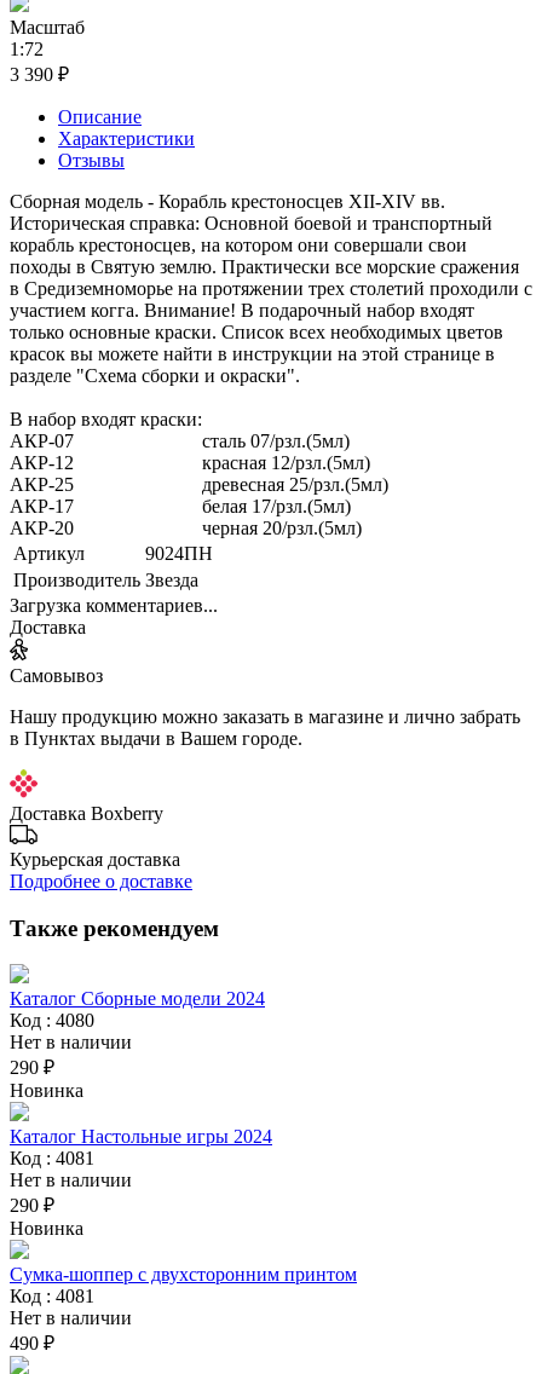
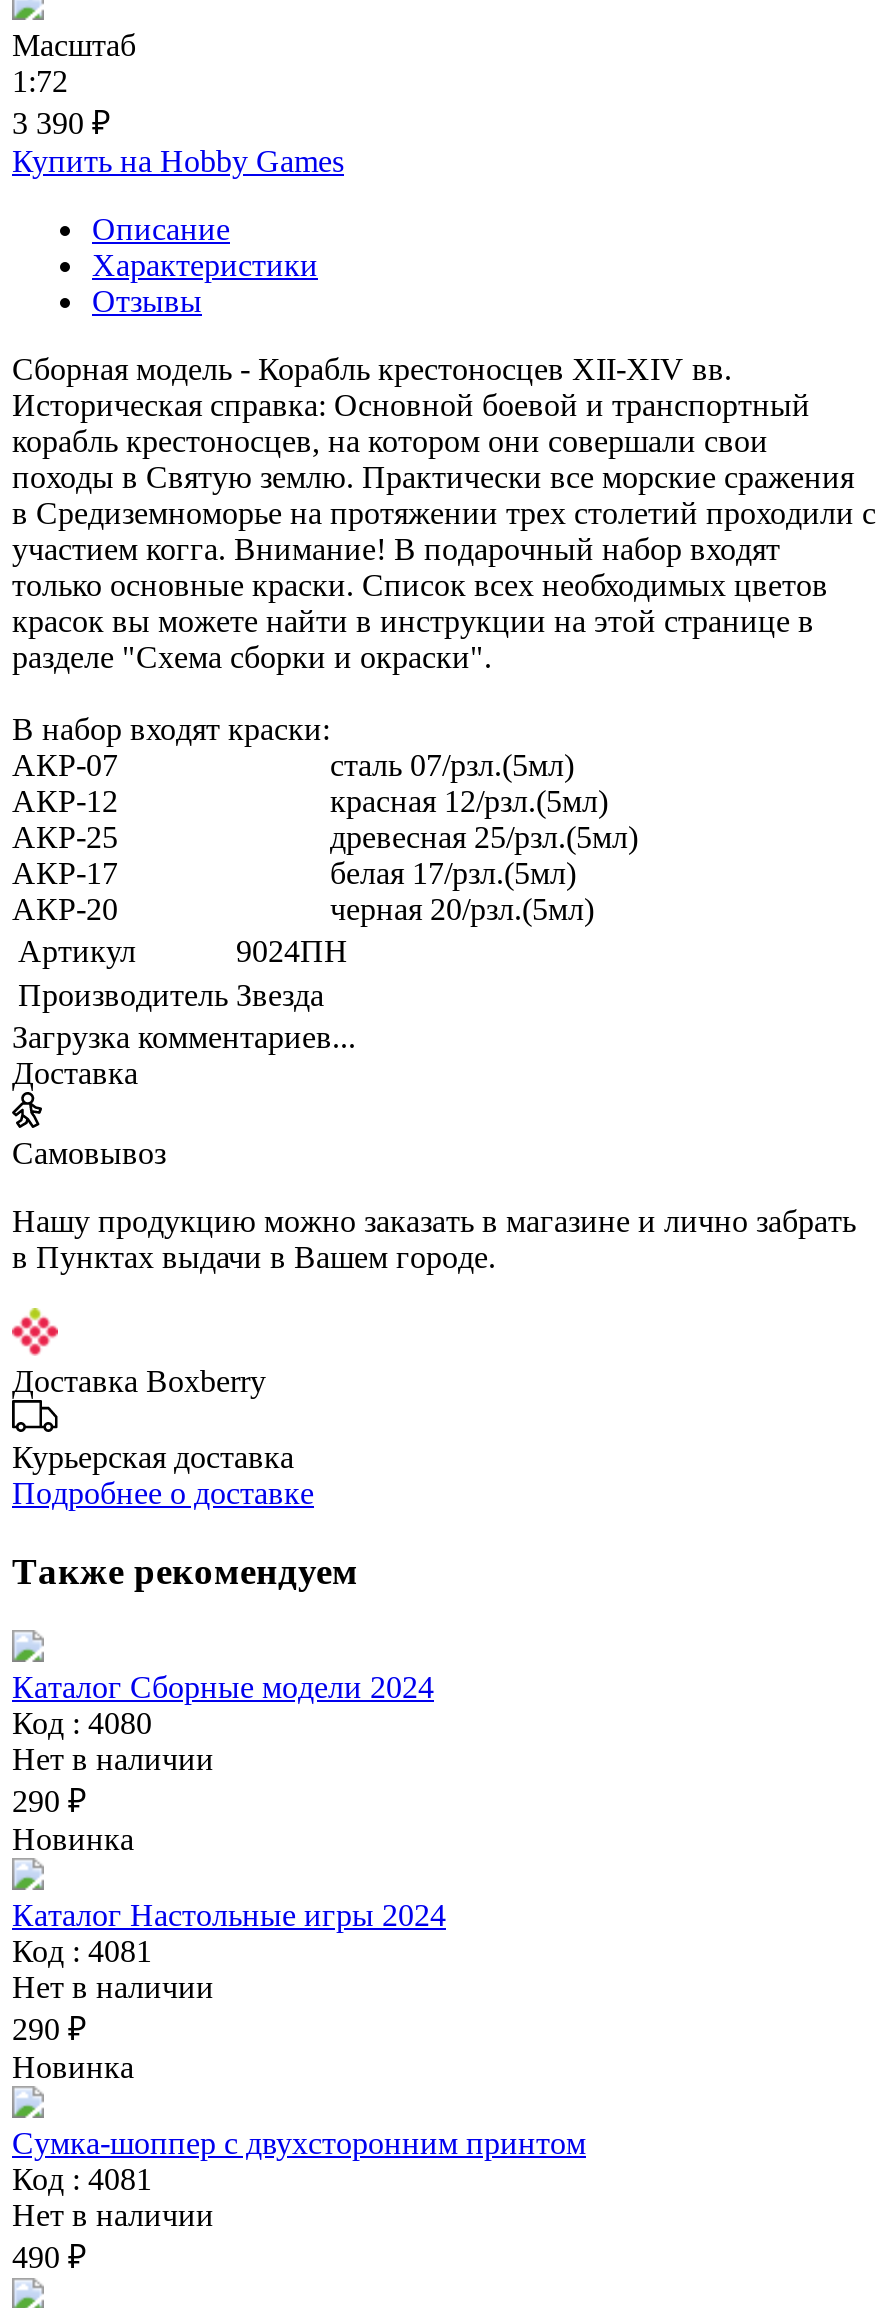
none -> [12,144,344,178] Купить на Hobby Games

